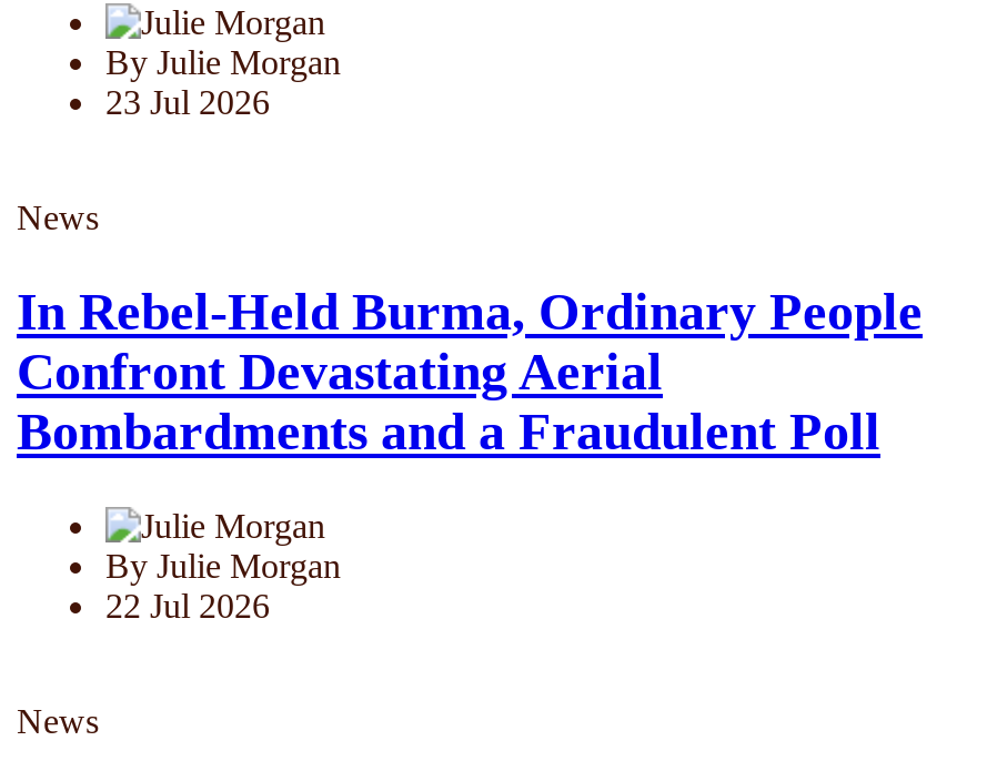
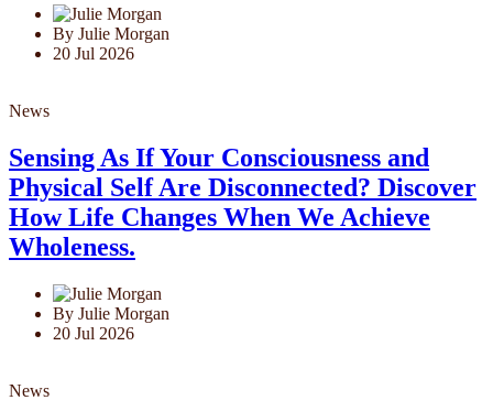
[105,83,270,121] 23 Jul 2026 -> [53,44,134,63] 20 Jul 2026
[17,283,923,460] In Rebel-Held Burma, Ordinary People | Confront Devastating Aerial | Bombardments and a Fraudulent Poll -> [9,143,476,261] Sensing As If Your Consciousness and | Physical Self Are Disconnected? Discover | How Life Changes When We Achieve | Wholeness.
[105,586,270,624] 22 Jul 2026 -> [53,324,134,342] 20 Jul 2026

